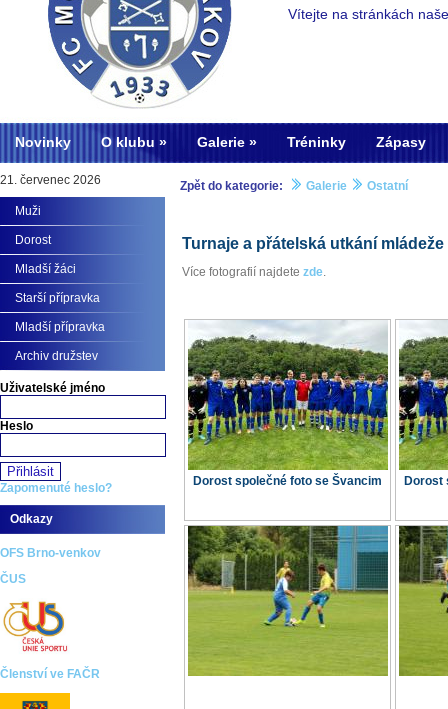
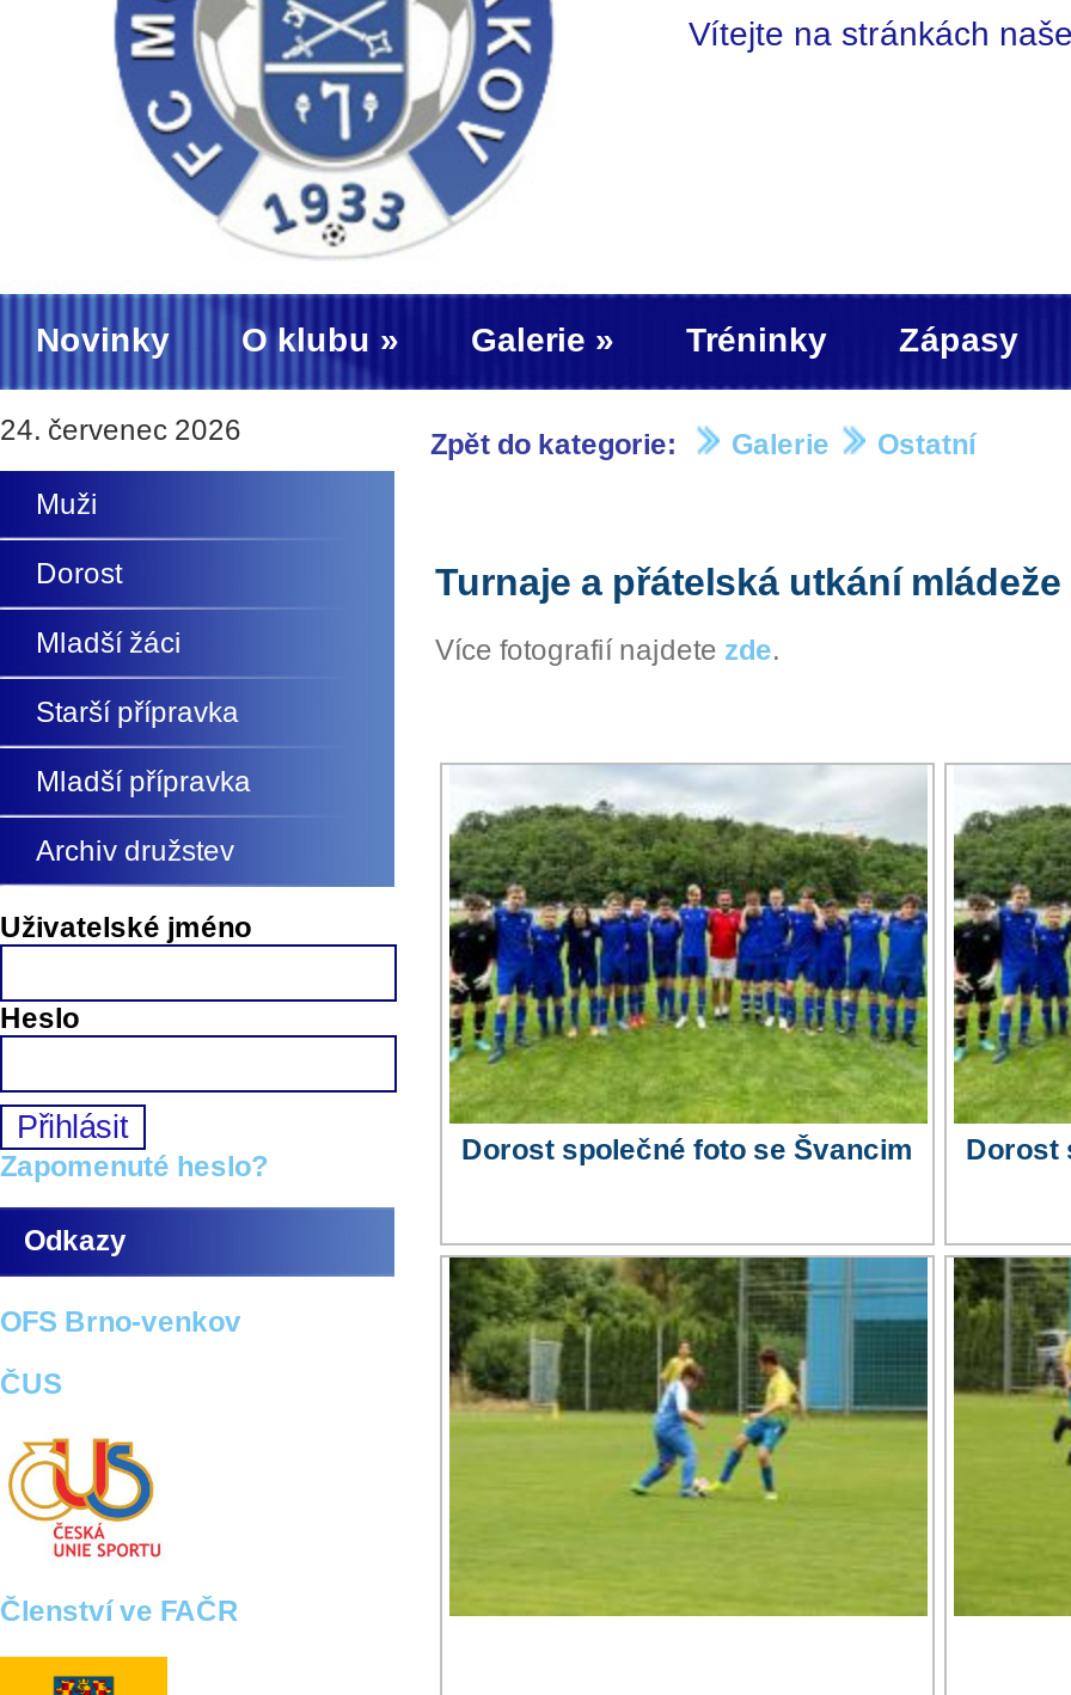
[0,173,101,187] 21. červenec 2026 -> [0,414,241,447] 24. červenec 2026

